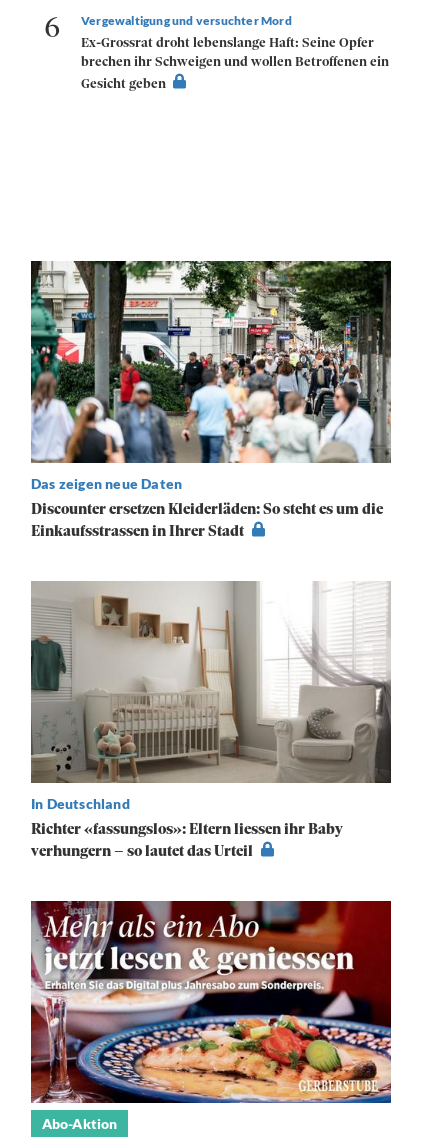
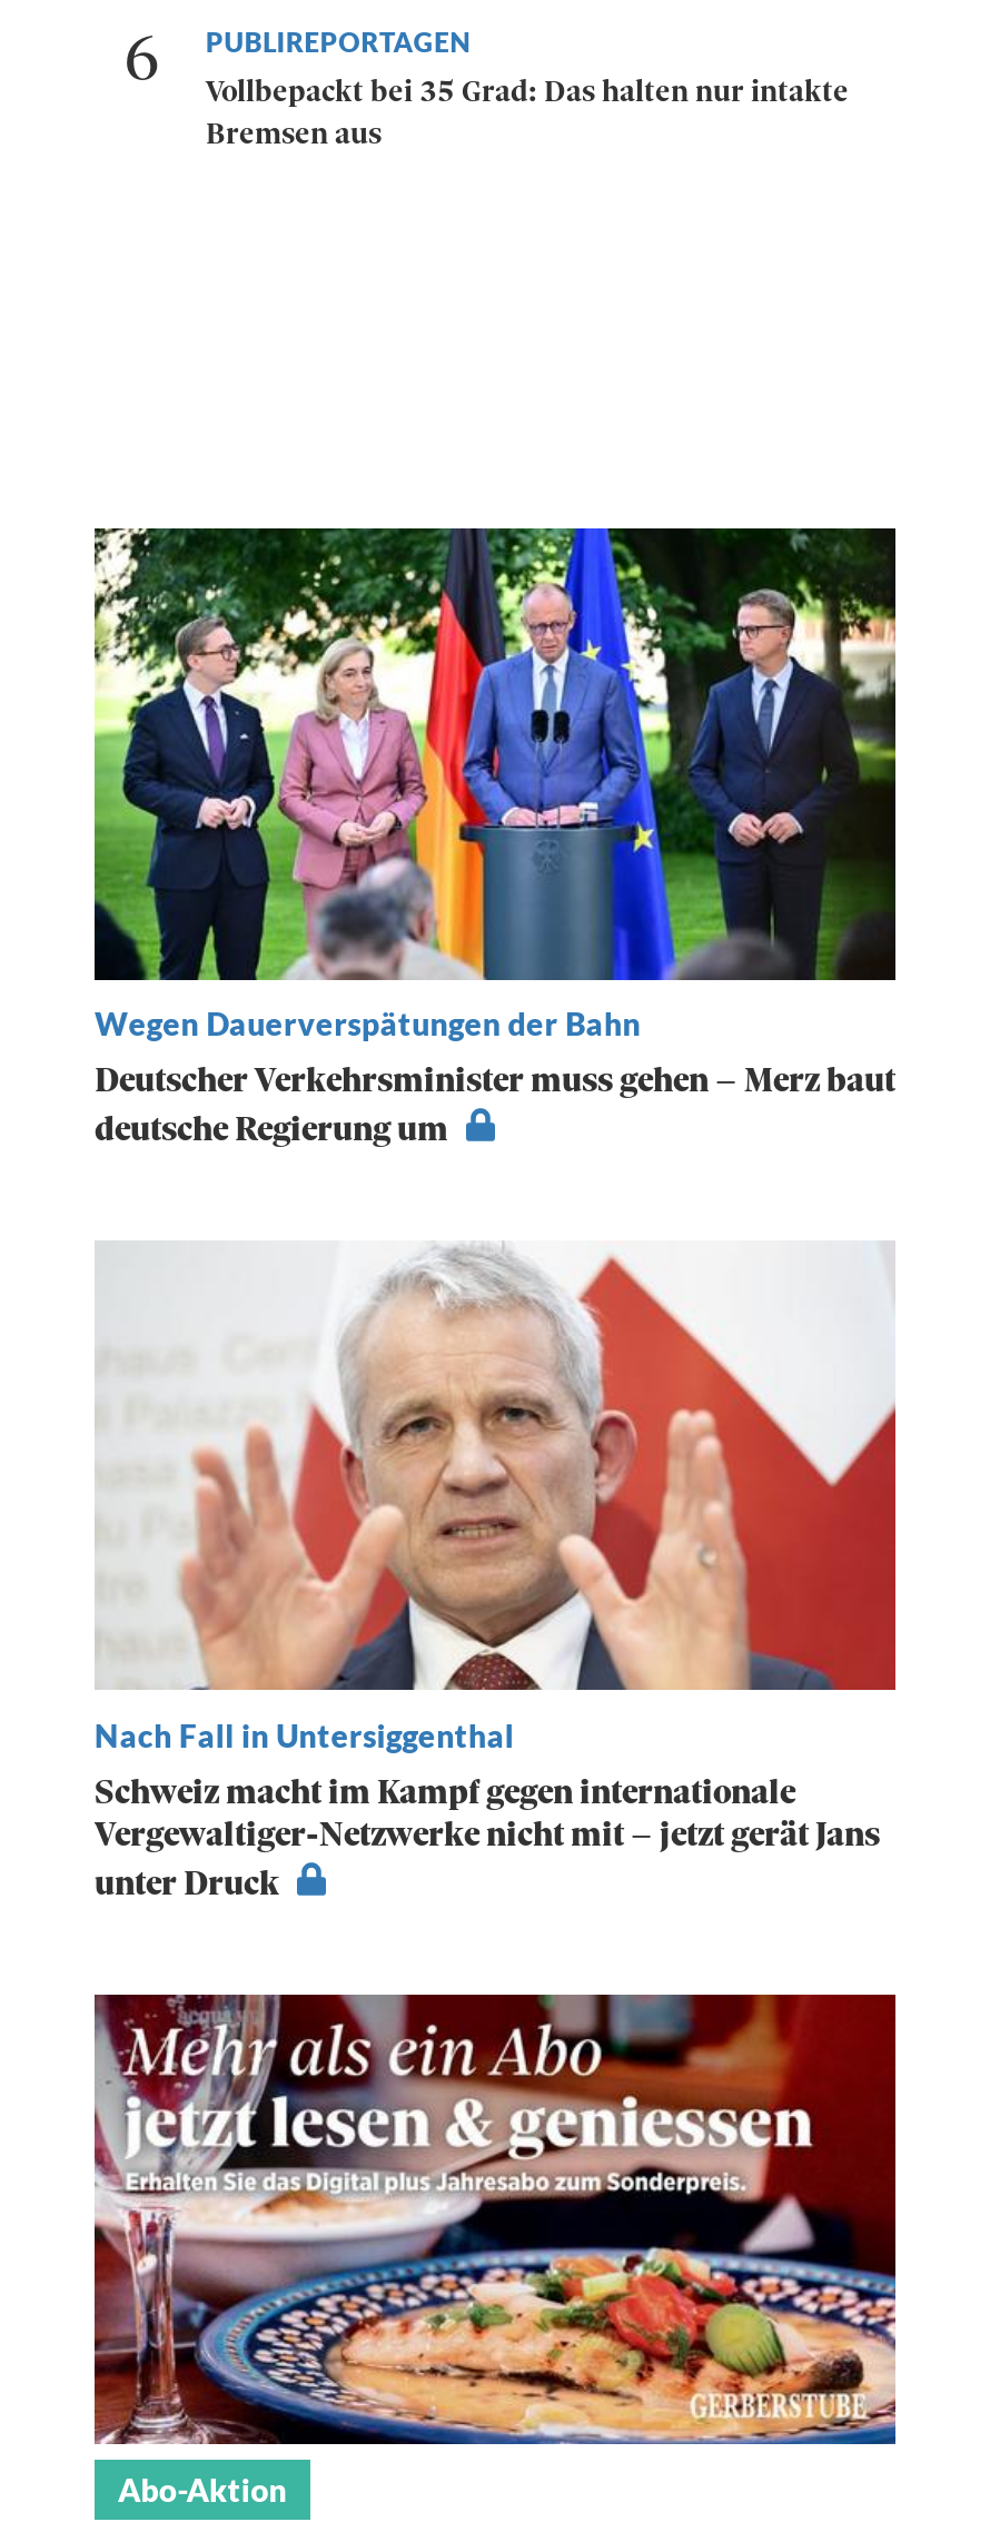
[81,13,389,92] Vergewaltigung und versuchter Mord | Ex-Grossrat droht lebenslange Haft: Seine Opfer | brechen ihr Schweigen und wollen Betroffenen ein | Gesicht geben -> [206,26,849,152] PUBLIREPORTAGEN | Vollbepackt bei 35 Grad: Das halten nur intakte | Bremsen aus
[30,242,392,540] [image] | Das zeigen neue Daten | Discounter ersetzen Kleiderläden: So steht es um die | Einkaufsstrassen in Ihrer Stadt -> [92,526,898,1149] [image] | Wegen Dauerverspätungen der Bahn | Deutscher Verkehrsminister muss gehen – Merz baut | deutsche Regierung um
[30,564,392,860] [image] | In Deutschland | Richter «fassungslos»: Eltern liessen ihr Baby | verhungern – so lautet das Urteil -> [95,1243,898,1903] [image] | Nach Fall in Untersiggenthal | Schweiz macht im Kampf gegen internationale | Vergewaltiger-Netzwerke nicht mit – jetzt gerät Jans | unter Druck

